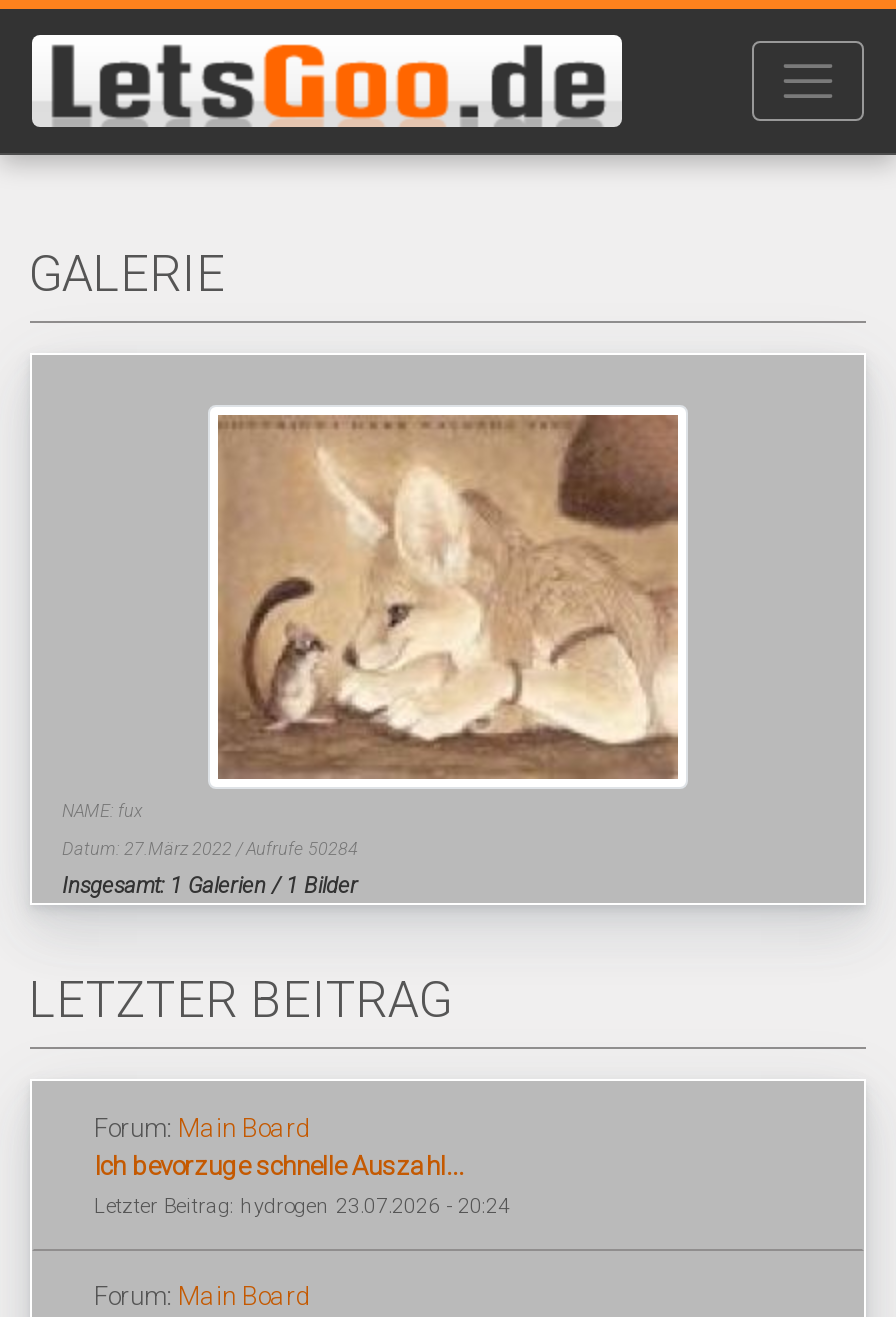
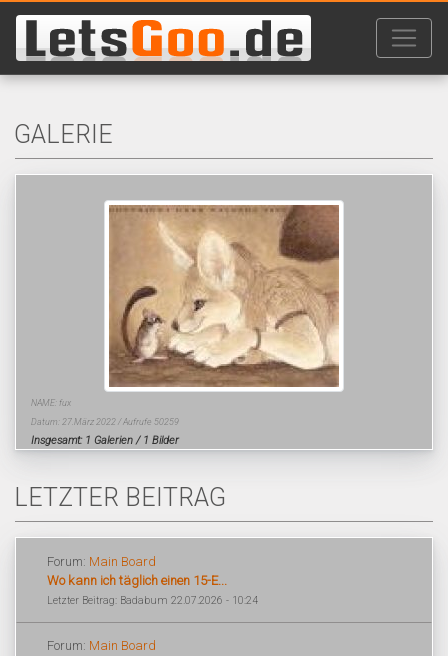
[62,839,358,859] Datum: 27.März 2022 / Aufrufe 50284 -> [31,417,179,427] Datum: 27.März 2022 / Aufrufe 50259
[94,1151,510,1219] Ich bevorzuge schnelle Auszahl... | Letzter Beitrag: hydrogen 23.07.2026 - 20:24 -> [47,573,258,607] Wo kann ich täglich einen 15-E... | Letzter Beitrag: Badabum 22.07.2026 - 10:24

